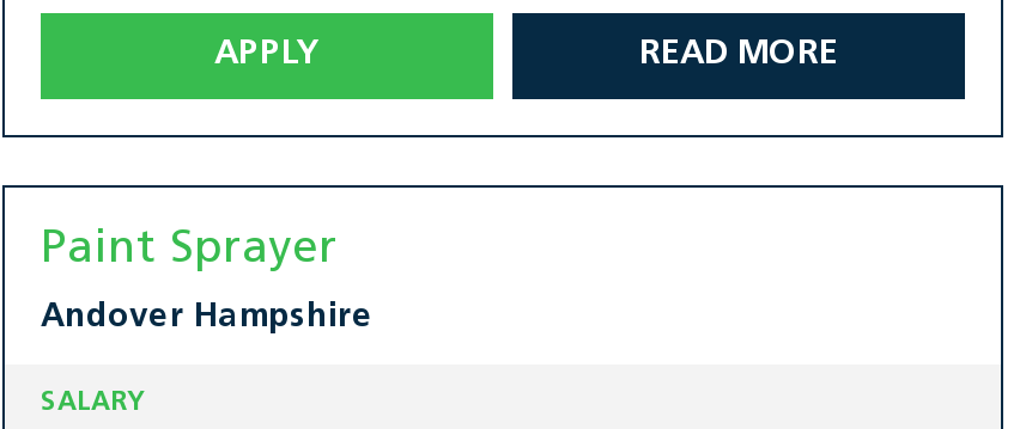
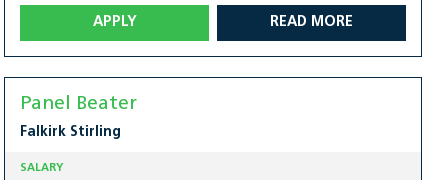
[41,227,338,272] Paint Sprayer -> [20,94,137,113] Panel Beater
[41,300,374,336] Andover Hampshire -> [20,125,121,140] Falkirk Stirling

